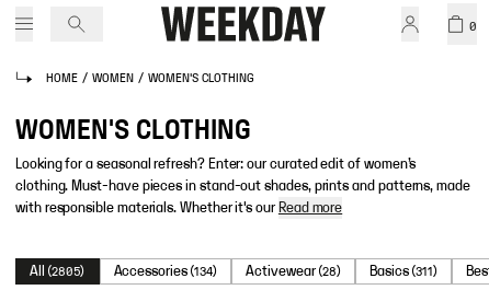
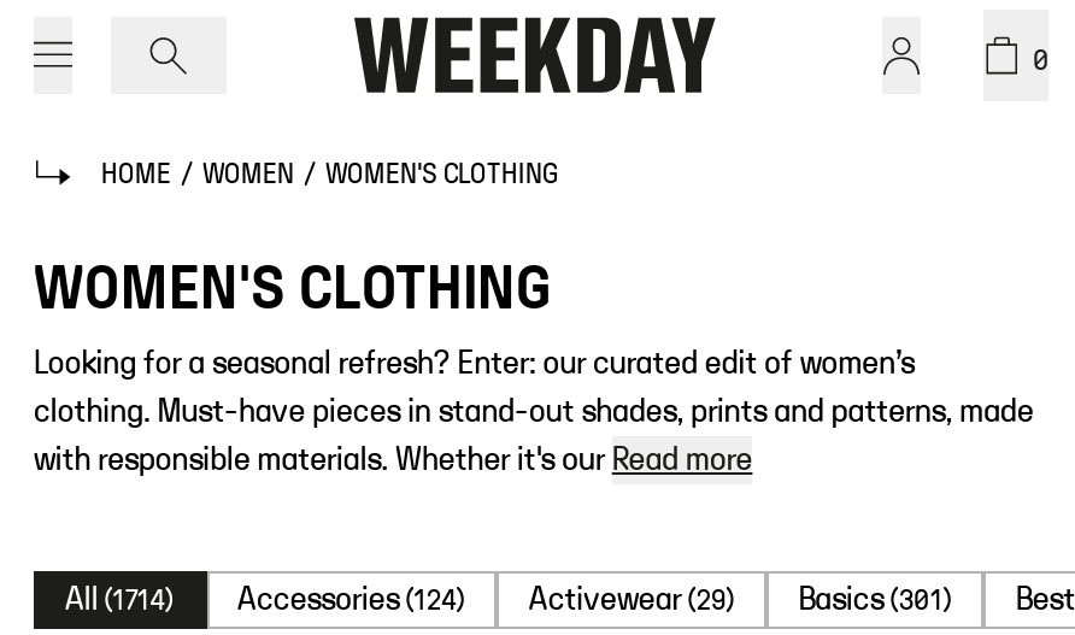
[30,264,85,279] All (2805) -> [65,583,175,617] All (1714)
[113,264,218,279] Accessories (134) -> [237,583,466,617] Accessories (124)
[246,264,341,279] Activewear (28) -> [529,583,736,617] Activewear (29)
[370,264,438,279] Basics (311) -> [798,583,953,617] Basics (301)

